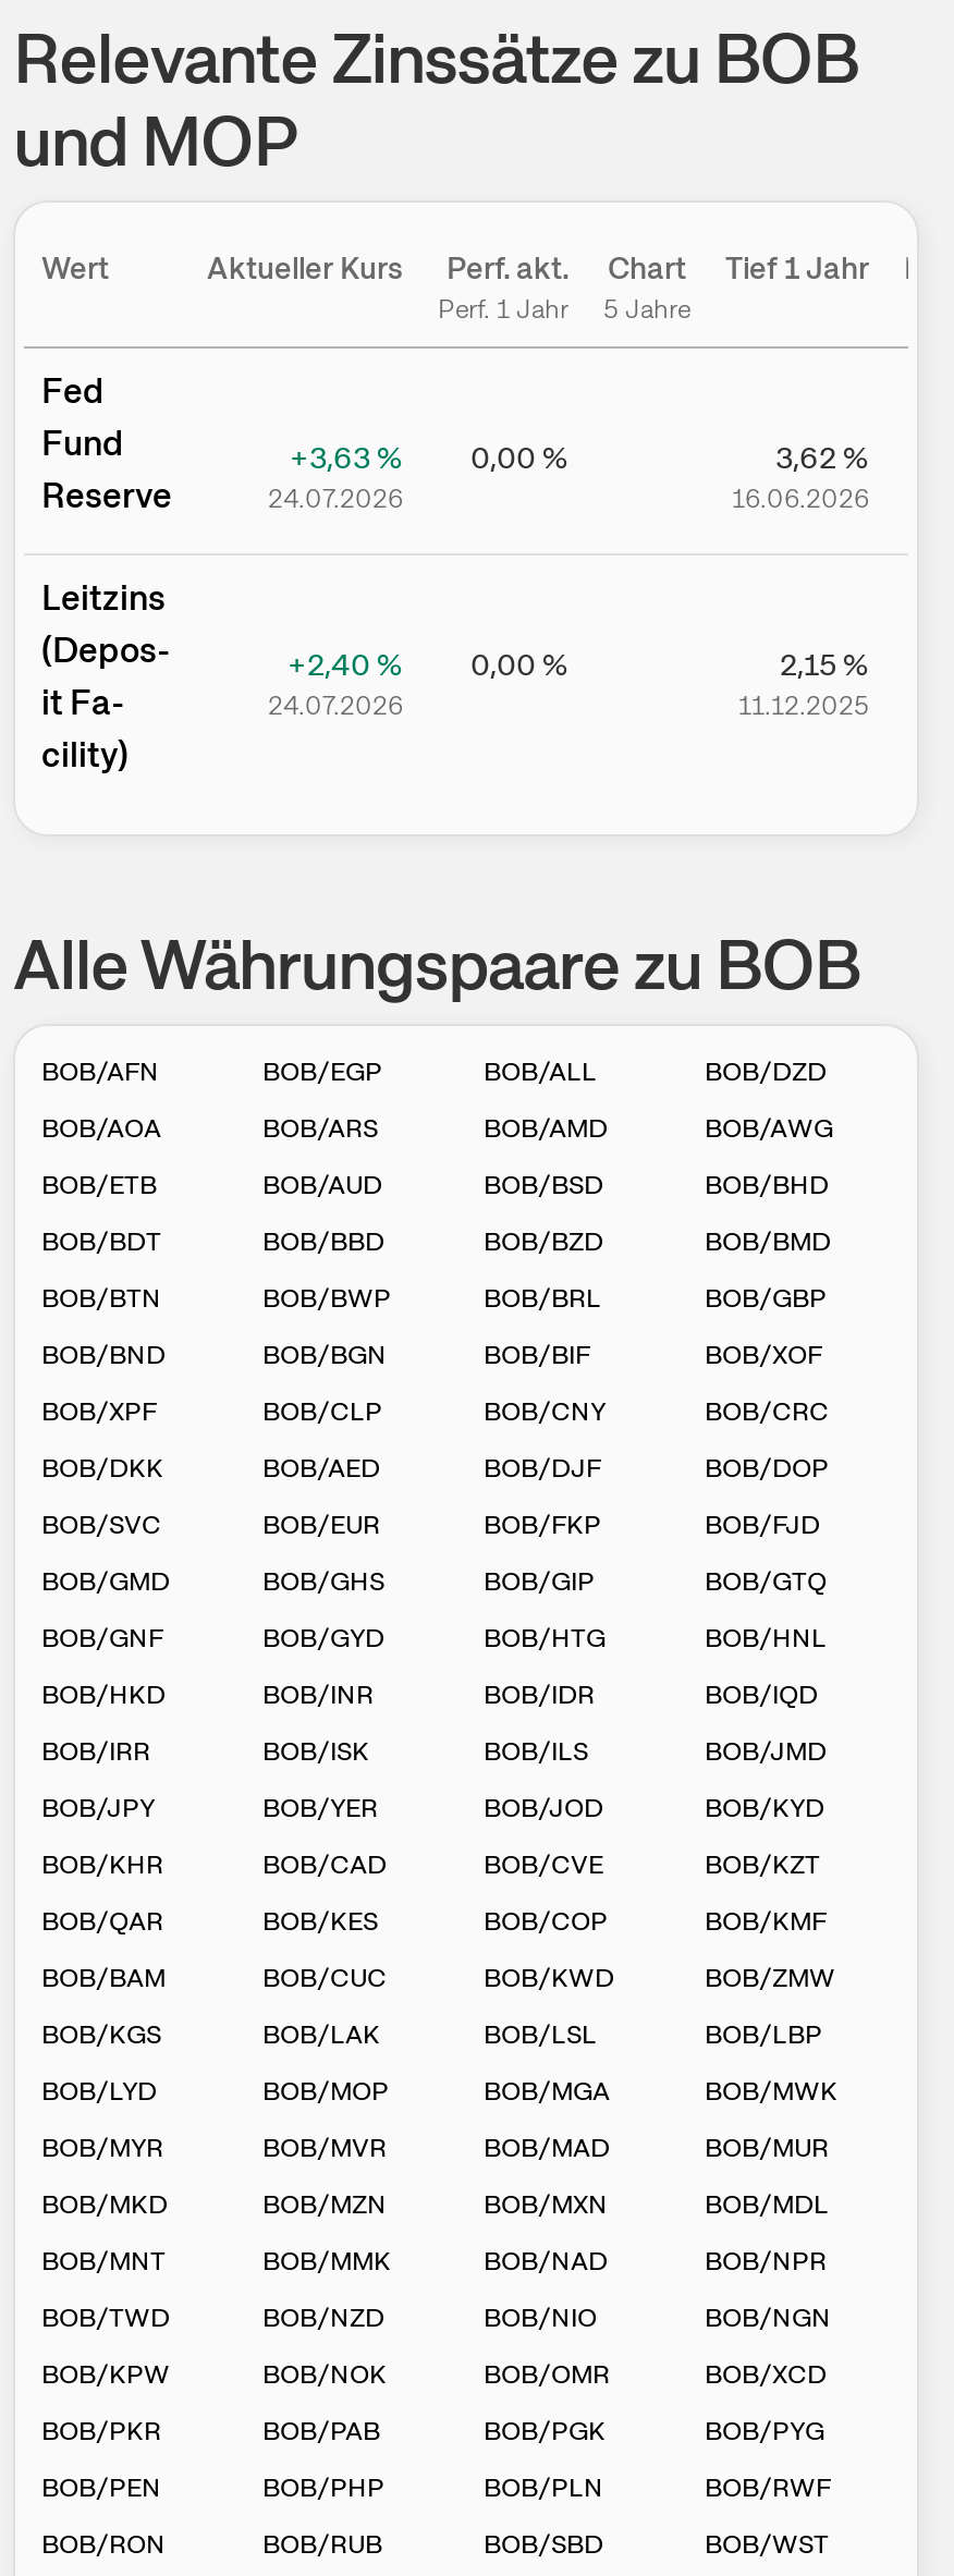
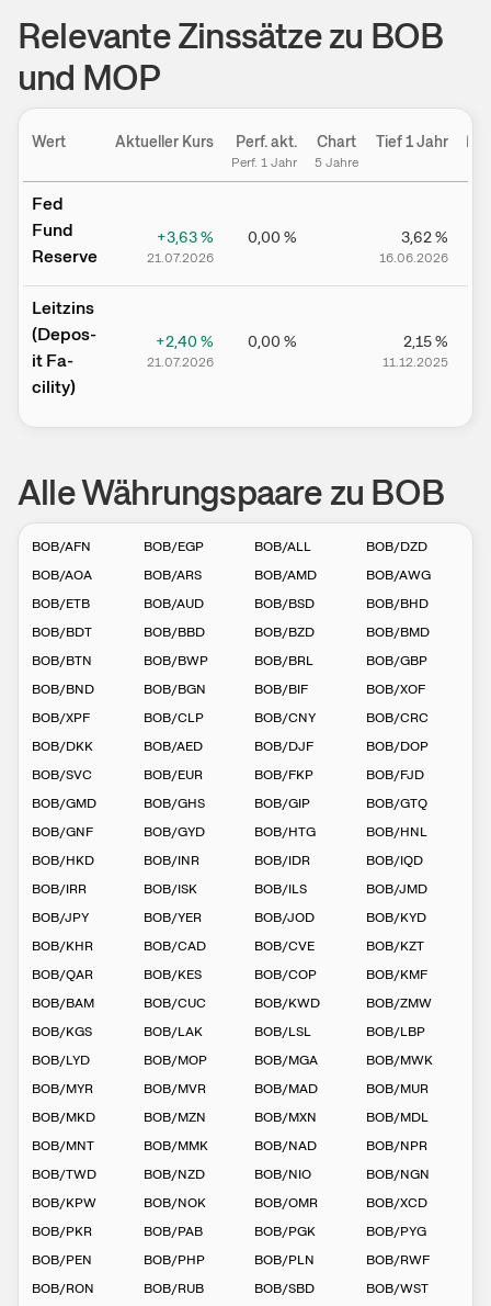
[268,482,403,517] 24.07.2026 -> [147,249,214,267] 21.07.2026
[268,689,403,724] 24.07.2026 -> [147,354,214,371] 21.07.2026

